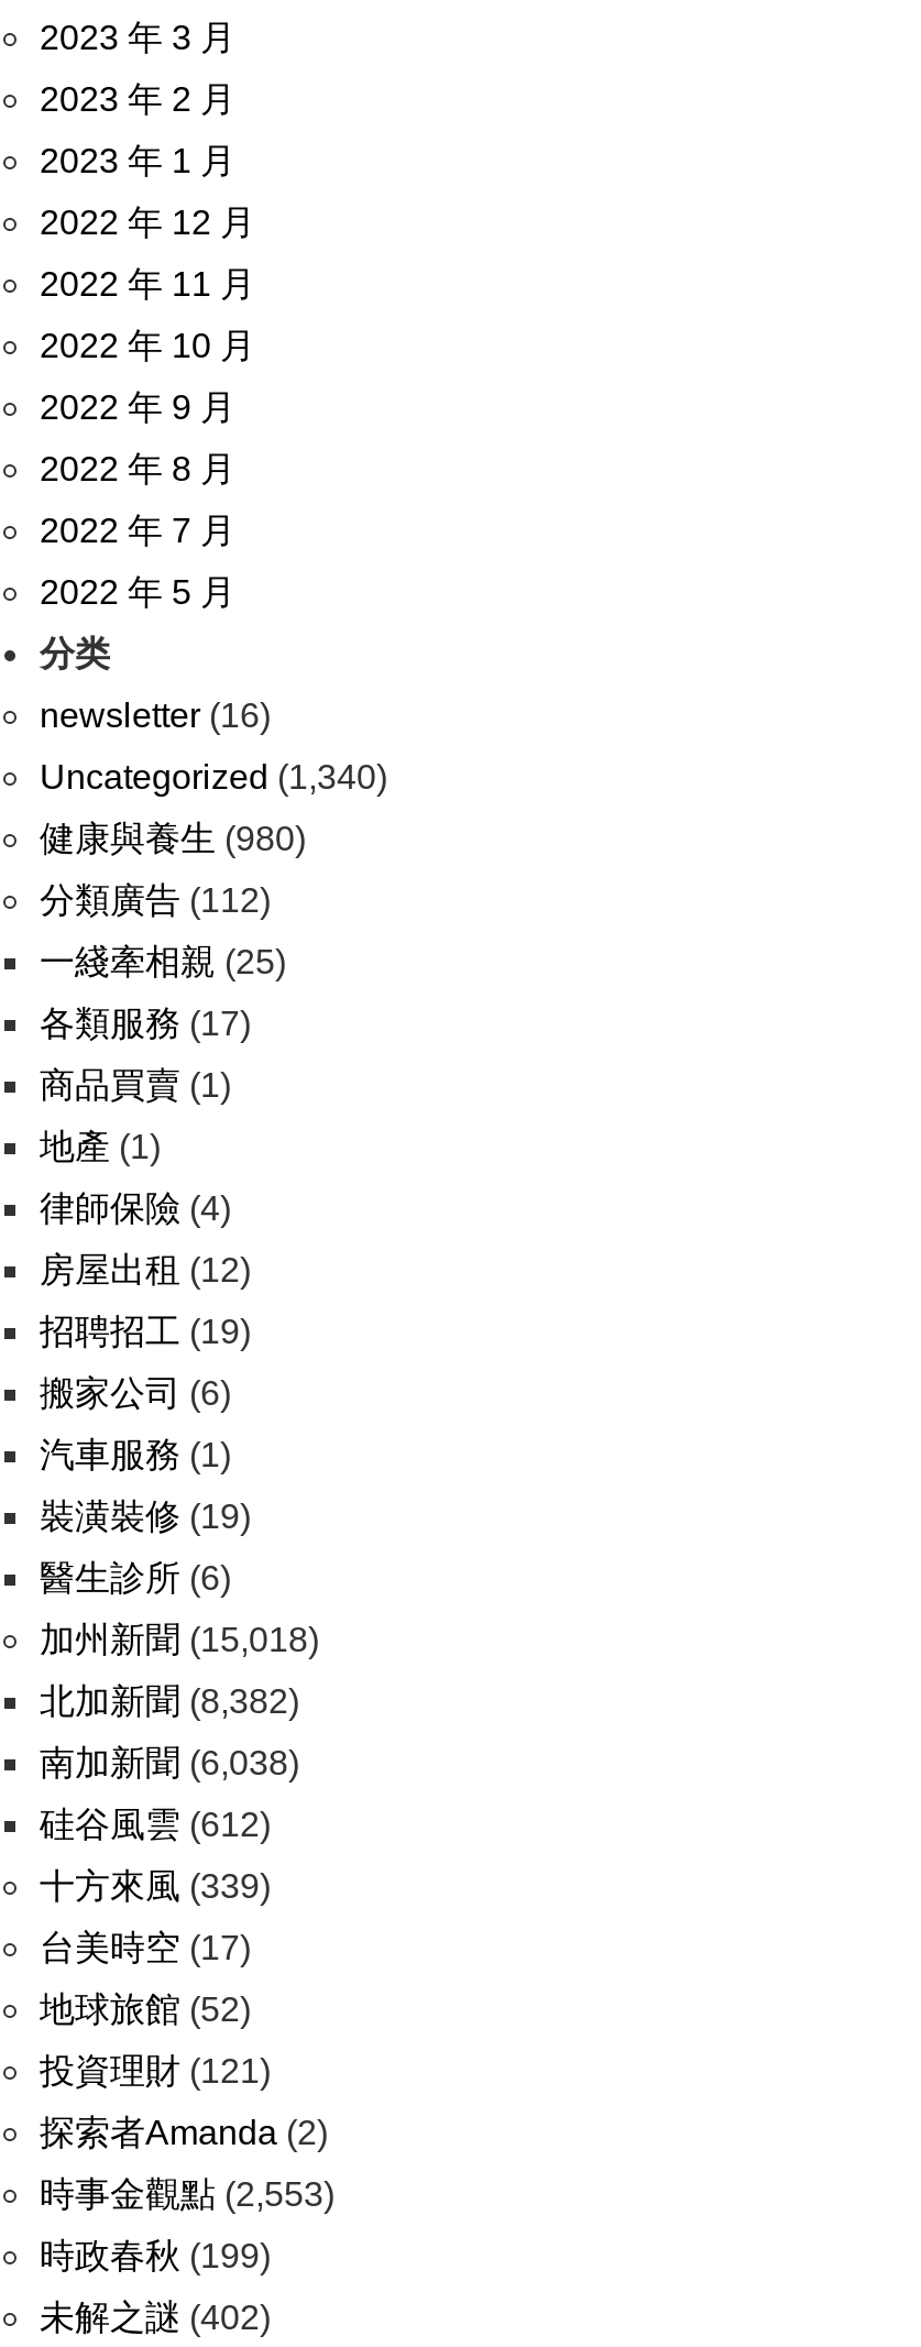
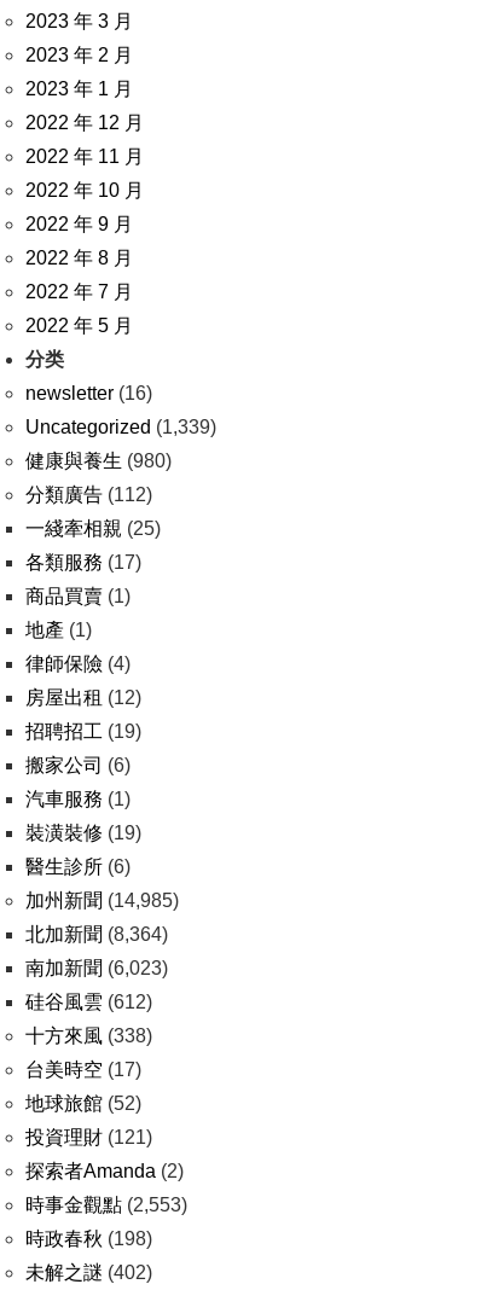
[40,758,387,796] Uncategorized (1,340) -> [25,417,216,437] Uncategorized (1,339)
[40,1621,319,1658] 加州新聞(15,018) -> [25,890,179,911] 加州新聞(14,985)
[40,1682,299,1720] 北加新聞(8,382) -> [25,924,168,945] 北加新聞(8,364)
[40,1744,299,1781] 南加新聞(6,038) -> [25,958,168,978] 南加新聞(6,023)
[40,1867,271,1905] 十方來風(339) -> [25,1025,152,1046] 十方來風(338)
[40,2237,271,2274] 時政春秋(199) -> [25,1228,152,1249] 時政春秋(198)

